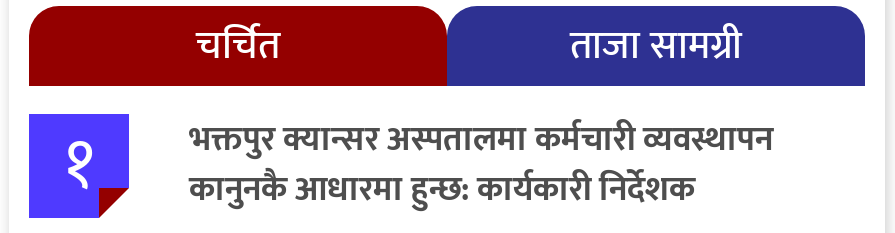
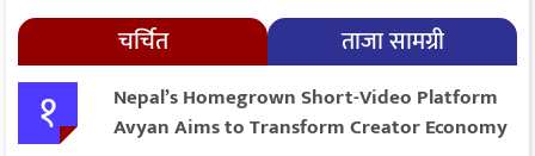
[189,111,773,217] भक्तपुर क्यान्सर अस्पतालमा कर्मचारी व्यवस्थापन | कानुनकै आधारमा हुन्छ: कार्यकारी निर्देशक -> [113,81,508,144] Nepal’s Homegrown Short-Video Platform | Avyan Aims to Transform Creator Economy

